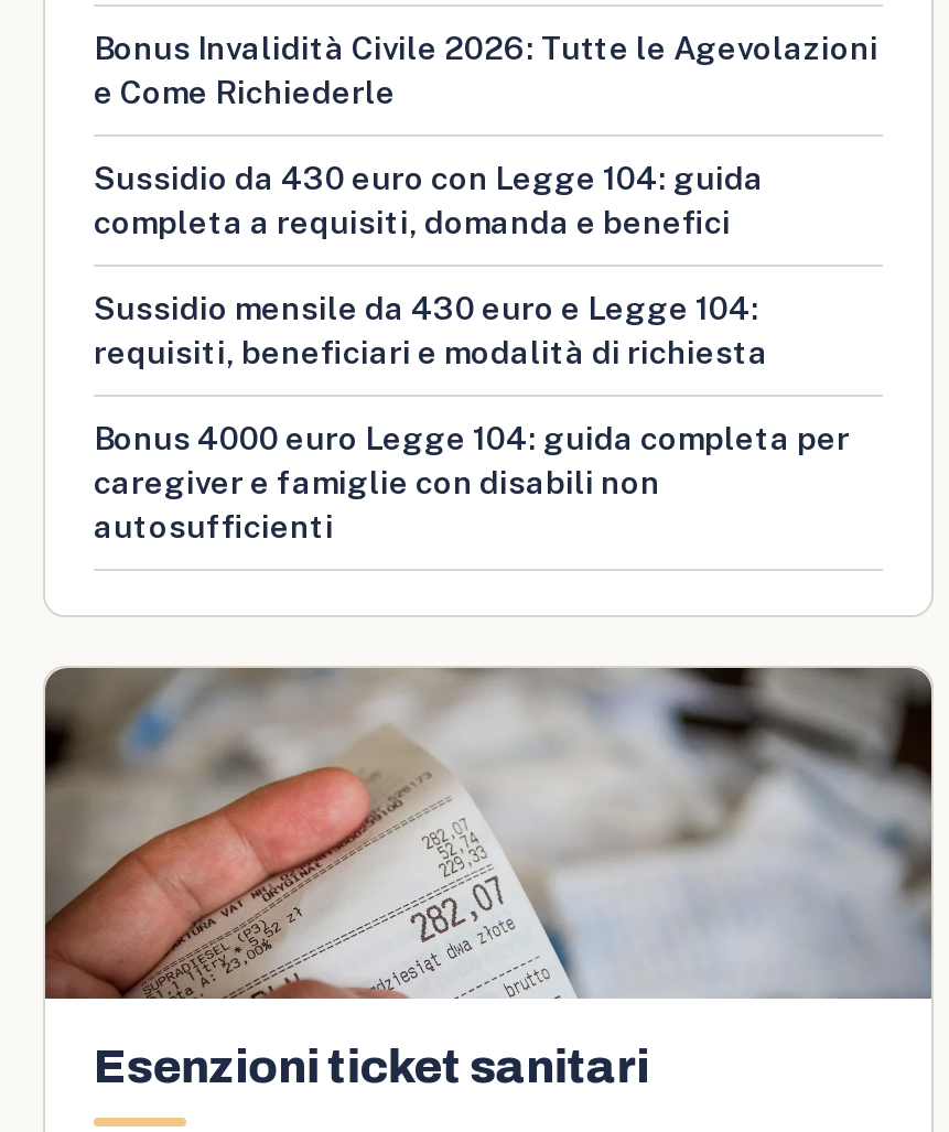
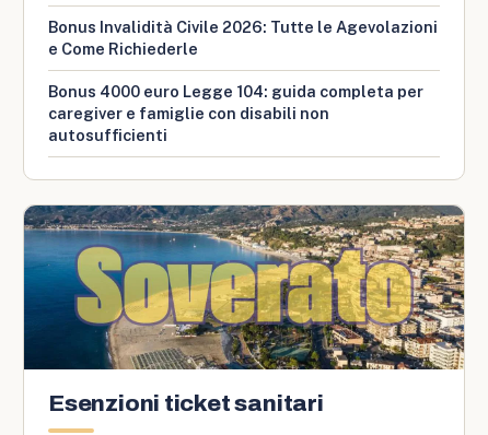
[94,159,768,370] Sussidio da 430 euro con Legge 104: guida | completa a requisiti, domanda e benefici | Sussidio mensile da 430 euro e Legge 104: | requisiti, beneficiari e modalità di richiesta -> none
[43,666,934,1001] [image] -> [23,204,465,371] [image]

